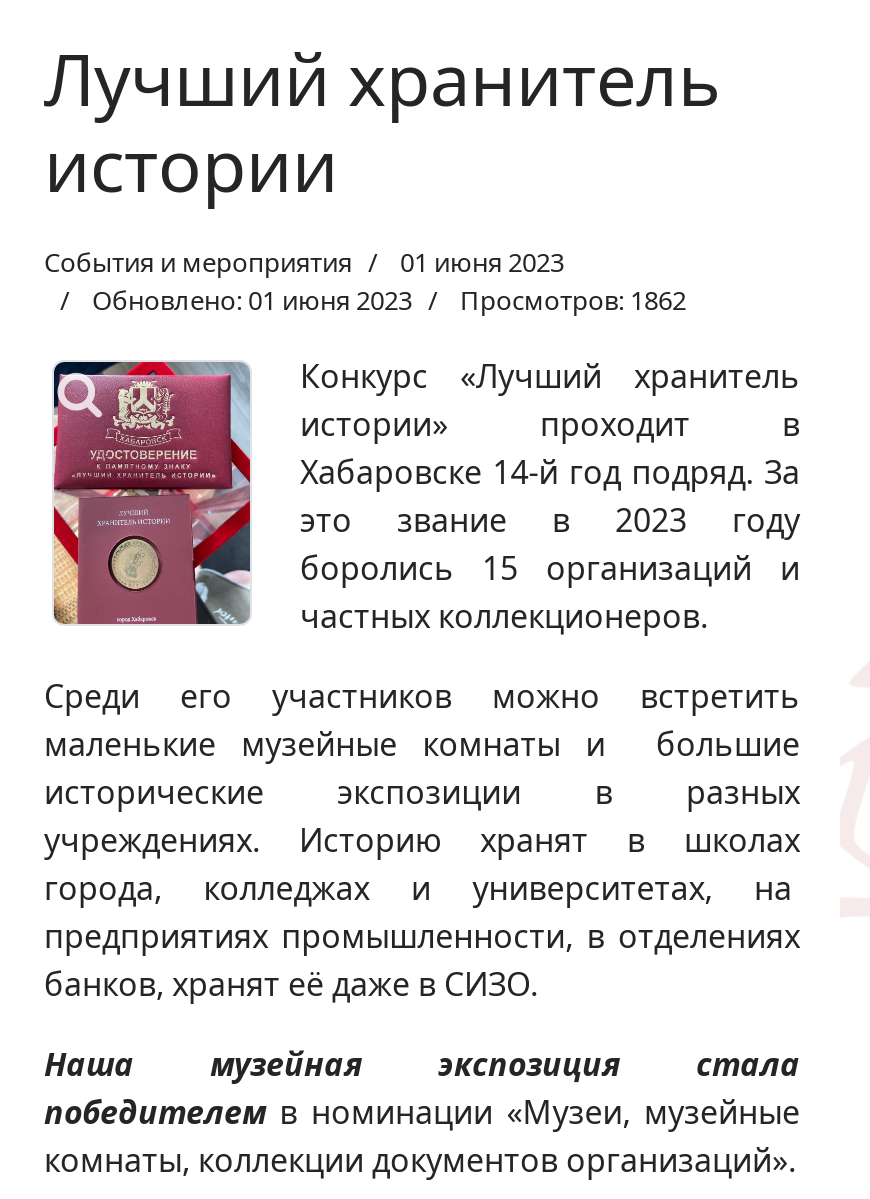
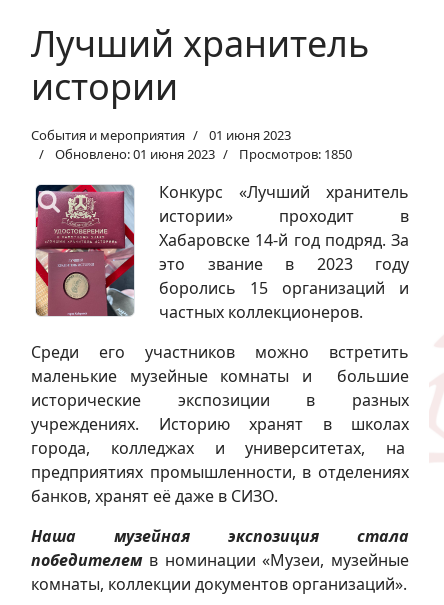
[92,282,686,318] Обновлено: 01 июня 2023 Просмотров: 1862 -> [55,145,352,163] Обновлено: 01 июня 2023 Просмотров: 1850

